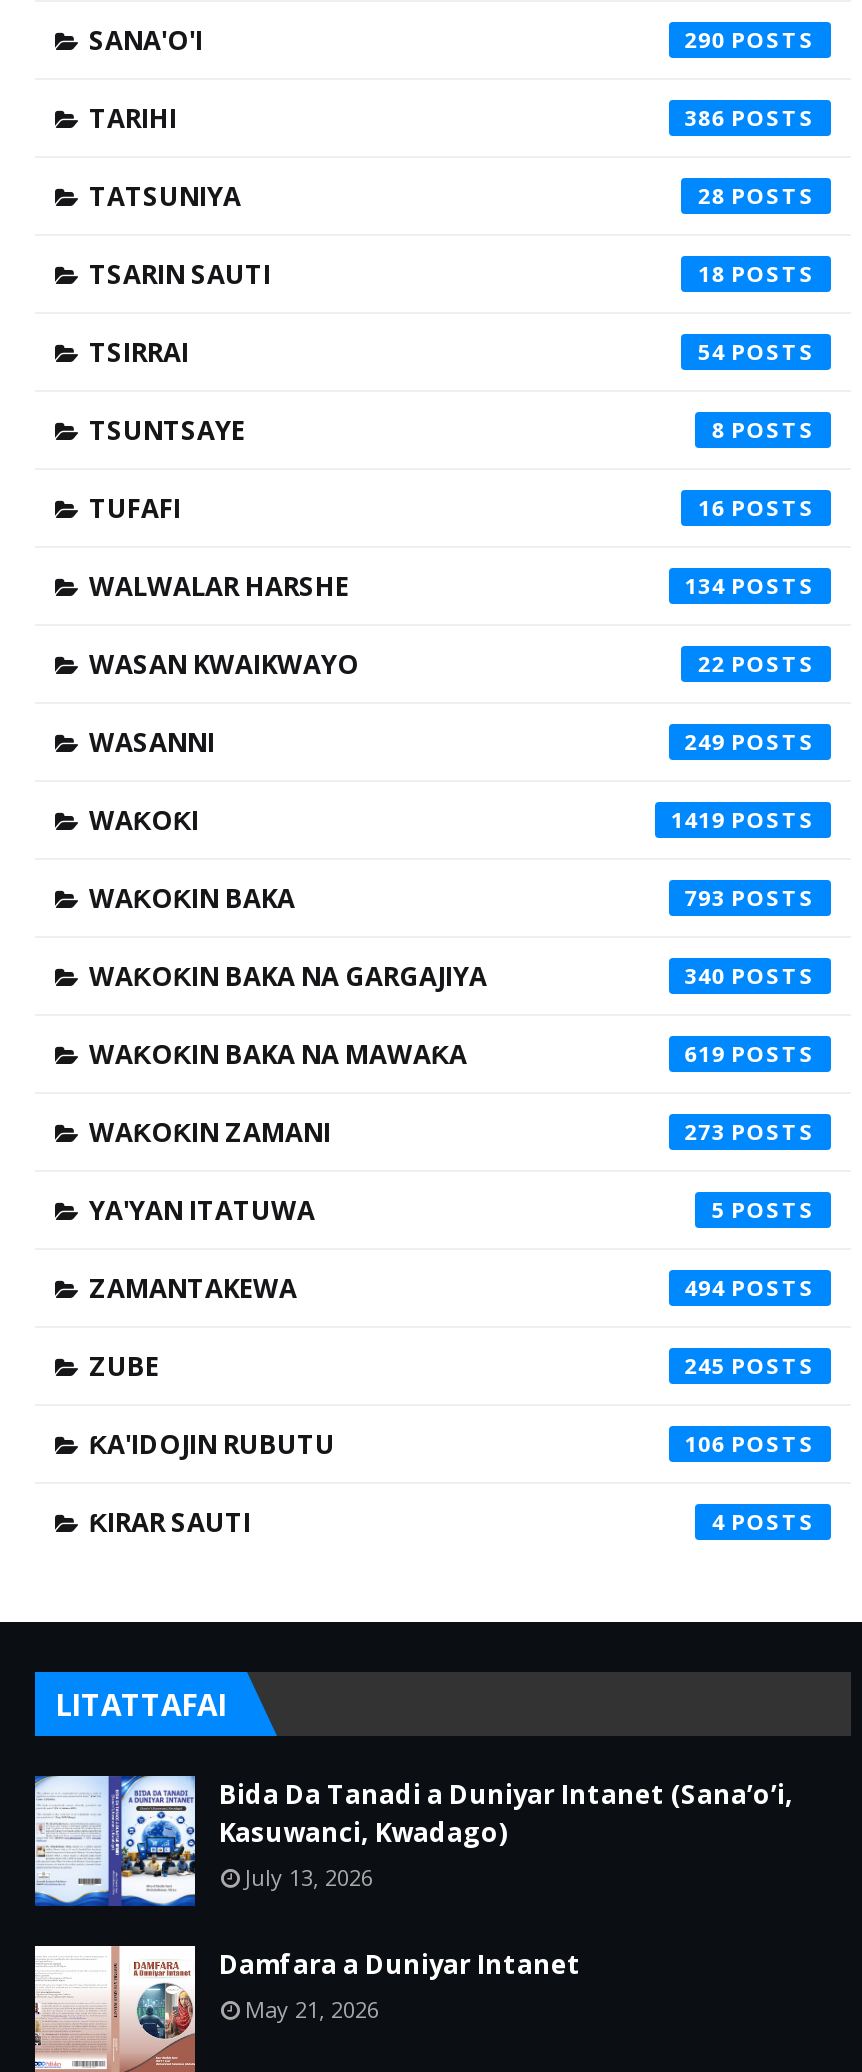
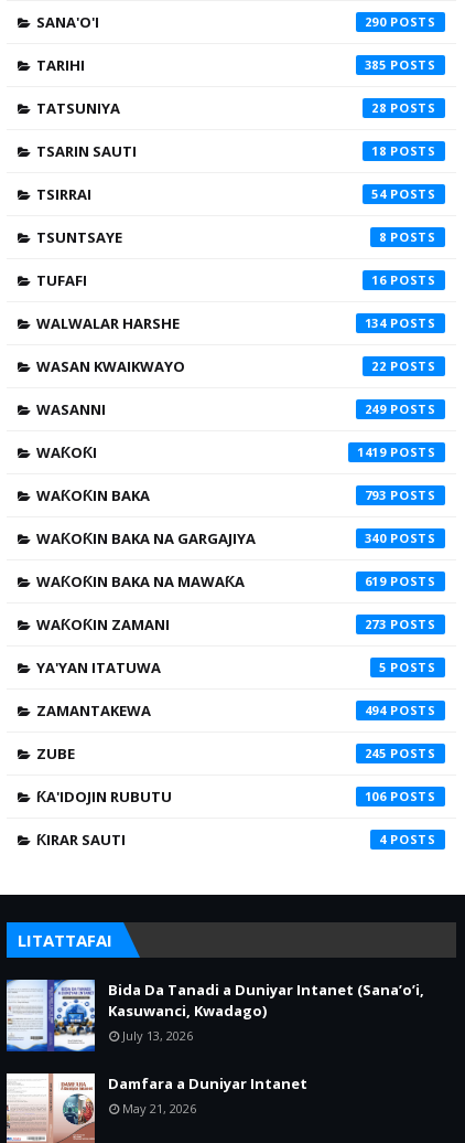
[684,102,725,132] 386 -> [364,56,387,73] 385

